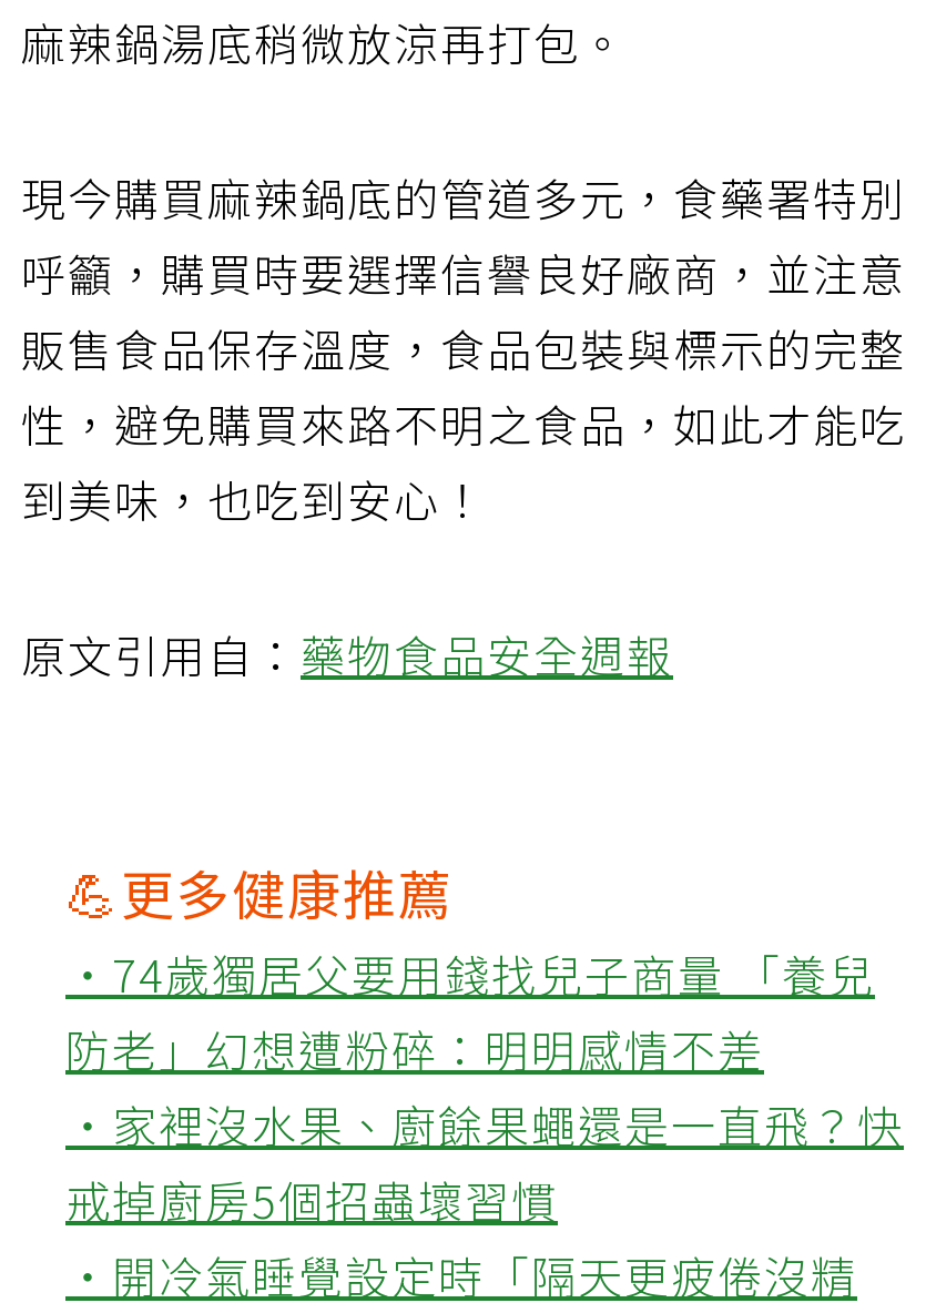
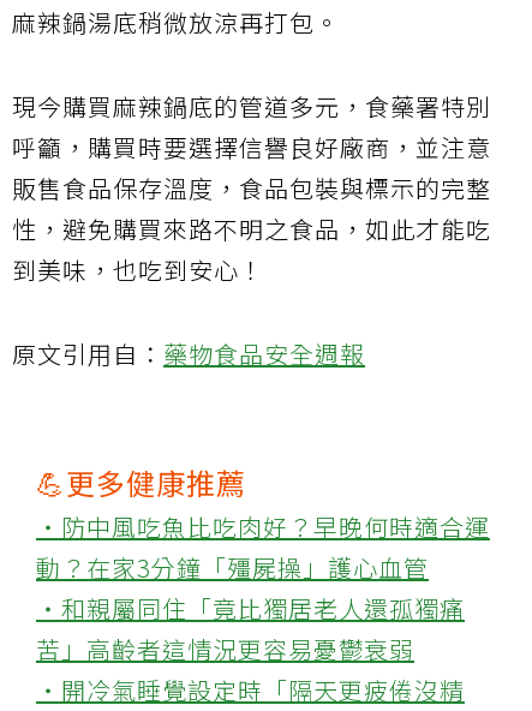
[65,941,904,1231] ‧74歲獨居父要用錢找兒子商量 「養兒 | 防老」幻想遭粉碎：明明感情不差 | ‧家裡沒水果、廚餘果蠅還是一直飛？快 | 戒掉廚房5個招蟲壞習慣 -> [36,509,490,667] ‧防中風吃魚比吃肉好？早晚何時適合運 | 動？在家3分鐘「殭屍操」護心血管 | ‧和親屬同住「竟比獨居老人還孤獨痛 | 苦」高齡者這情況更容易憂鬱衰弱

